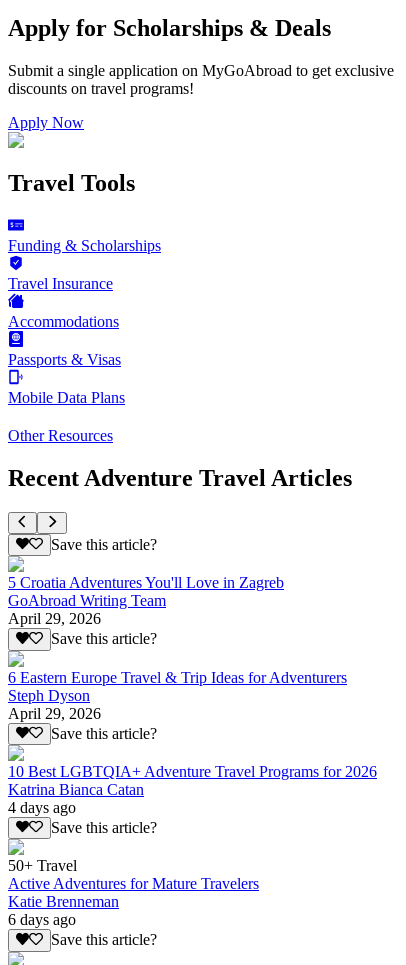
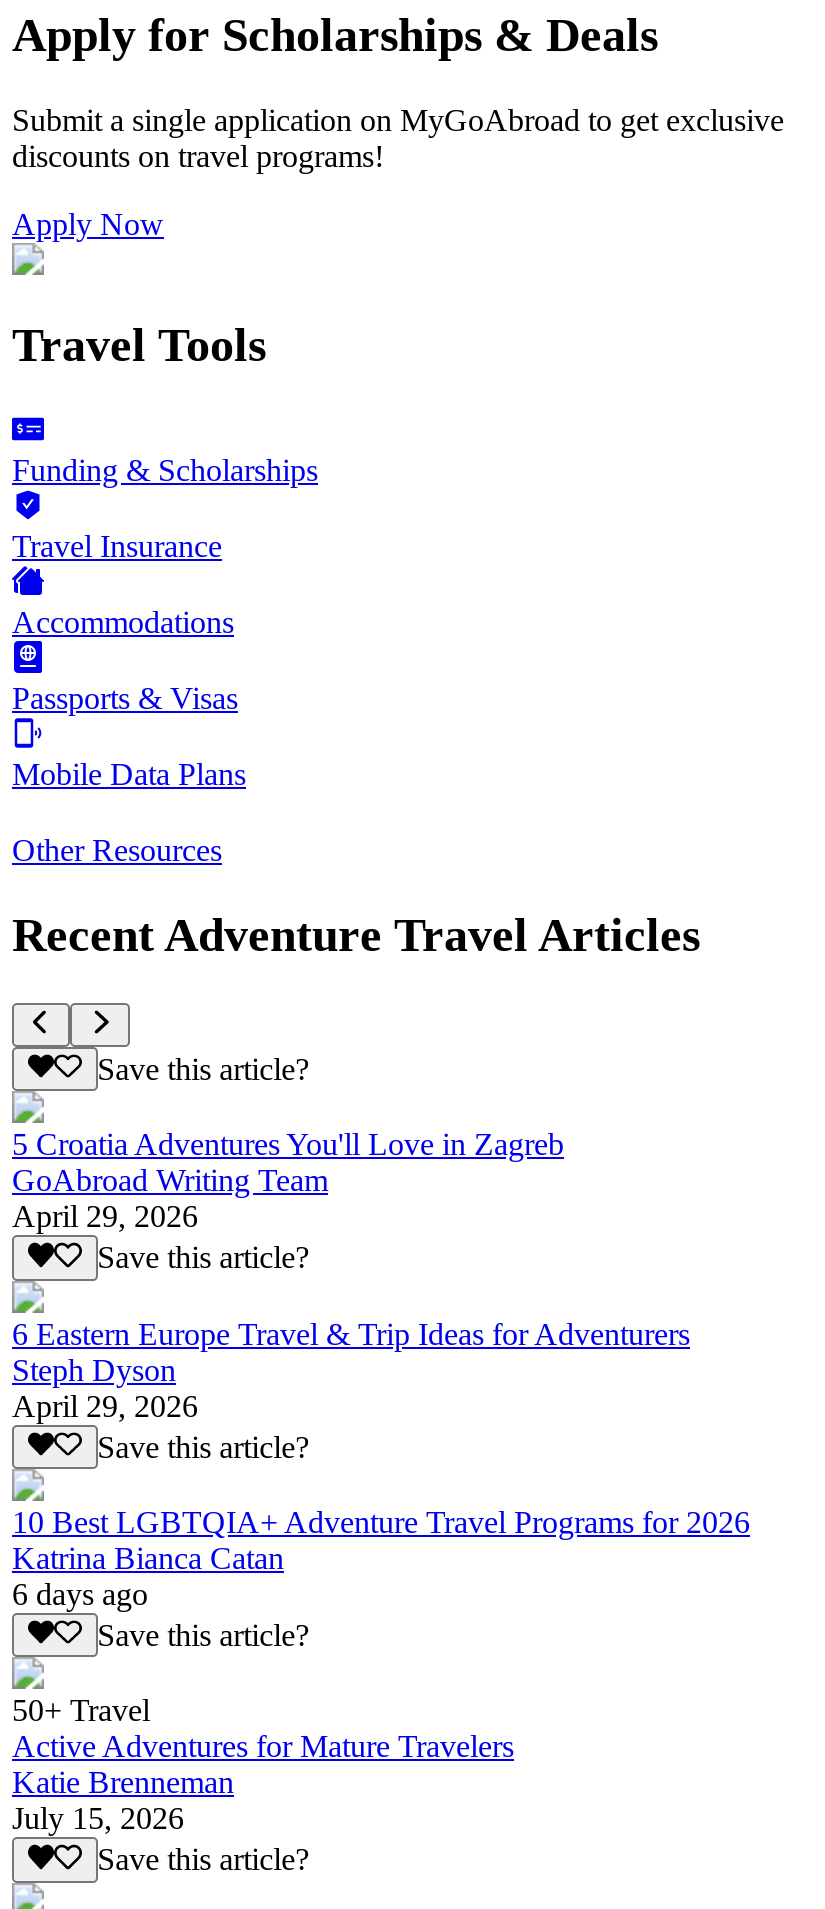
[8,799,76,816] 4 days ago -> [12,1577,148,1611] 6 days ago
[8,911,76,928] 6 days ago -> [12,1802,184,1836] July 15, 2026

